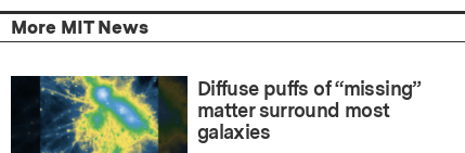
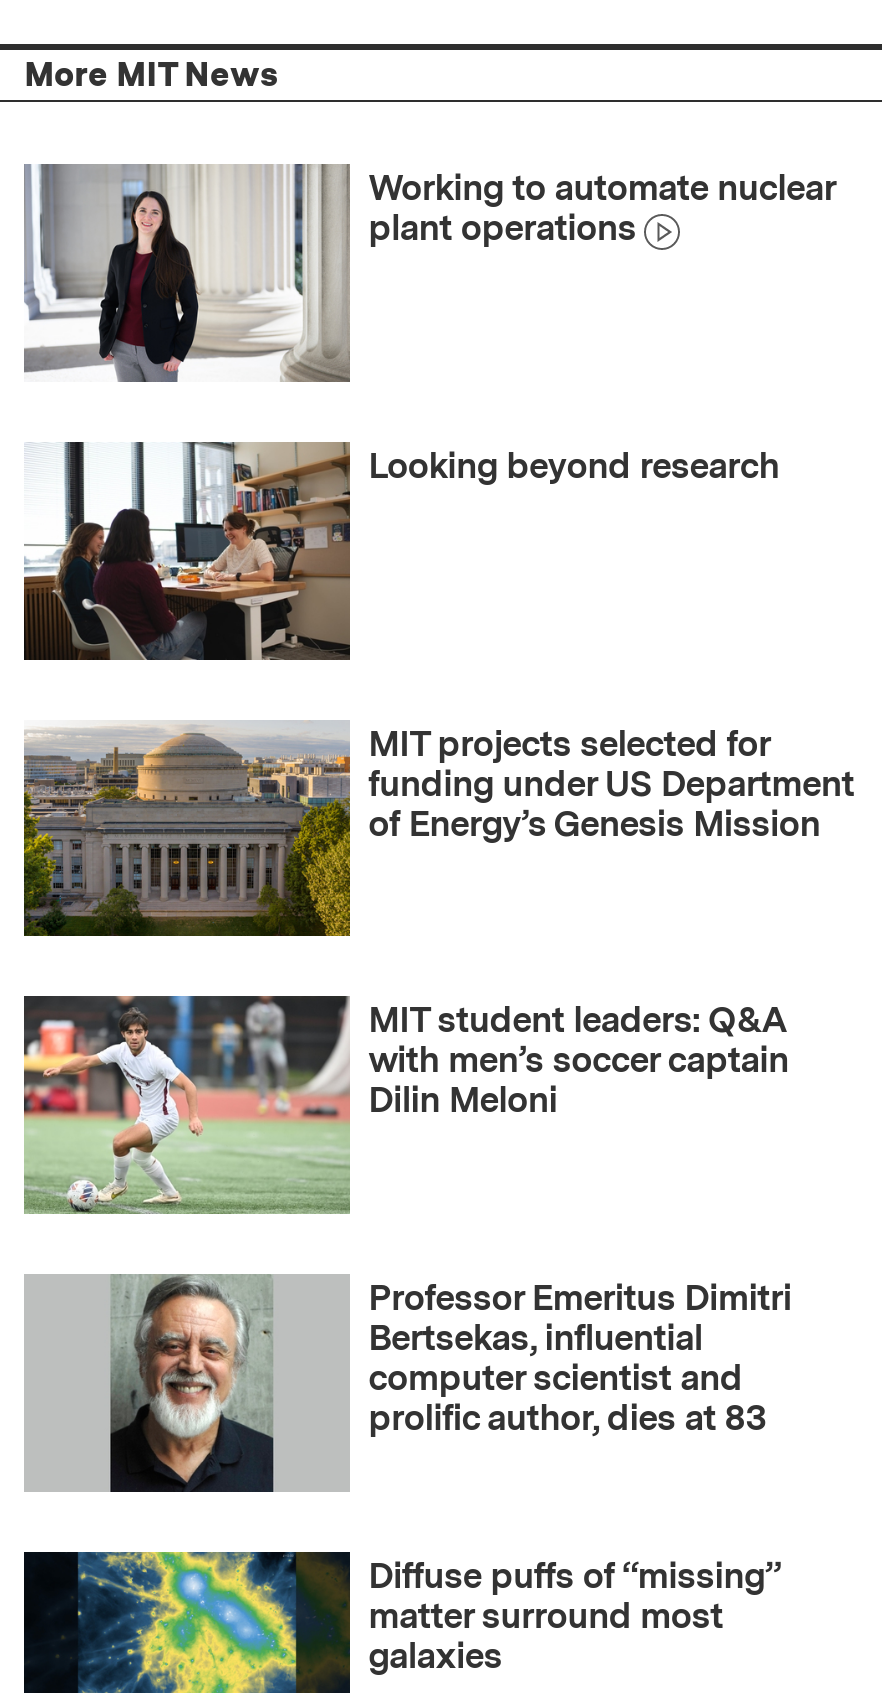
none -> [22,440,779,662] [image] | Looking beyond research
none -> [22,720,854,938] [image] | MIT projects selected for | funding under US Department | of Energy’s Genesis Mission
none -> [22,994,789,1216] [image] | MIT student leaders: Q&A | with men’s soccer captain | Dilin Meloni
none -> [24,162,834,384] [image] | Working to automate nuclear | plant operations
none -> [24,1272,791,1494] [image] | Professor Emeritus Dimitri | Bertsekas, influential | computer scientist and | prolific author, dies at 83

